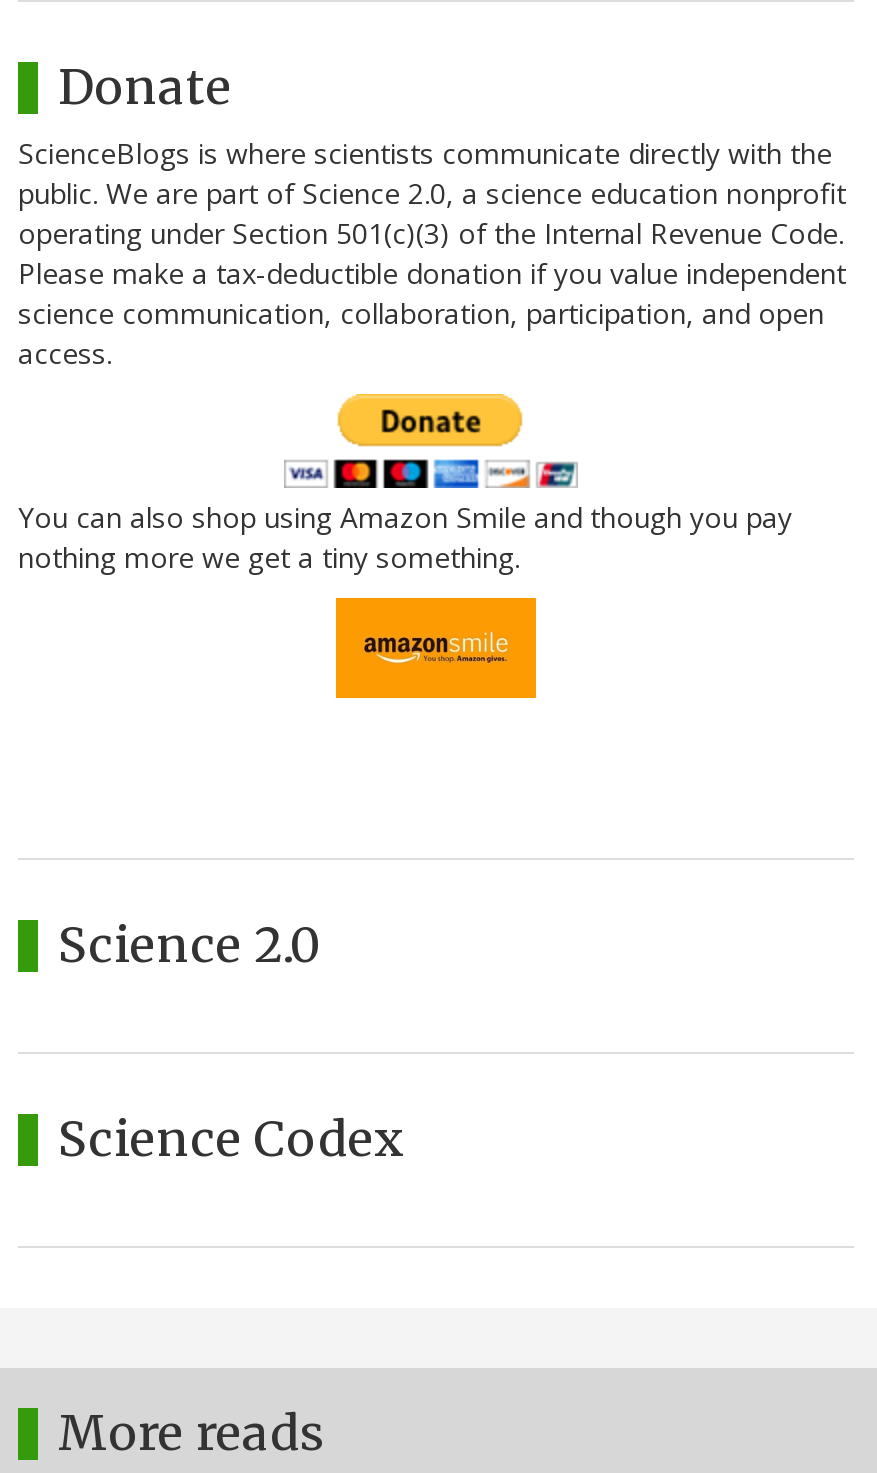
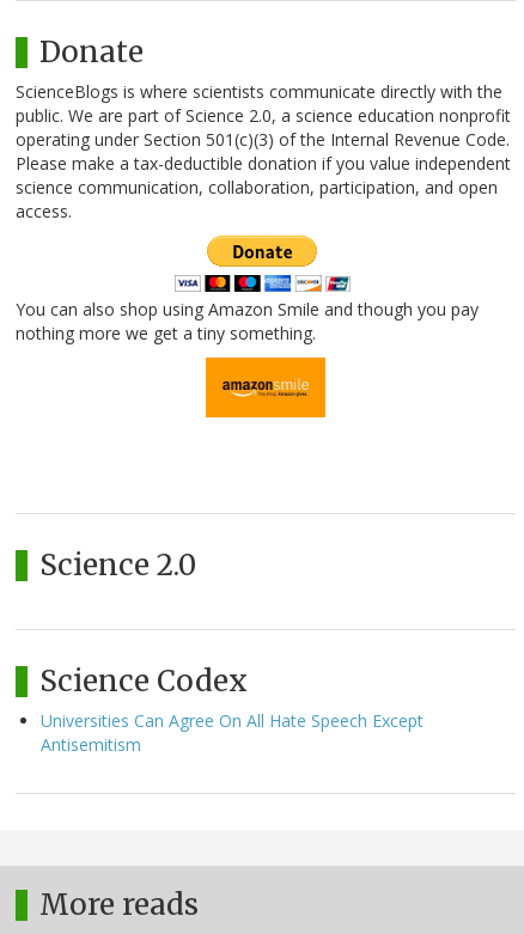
none -> [41,709,424,755] Universities Can Agree On All Hate Speech Except | Antisemitism

